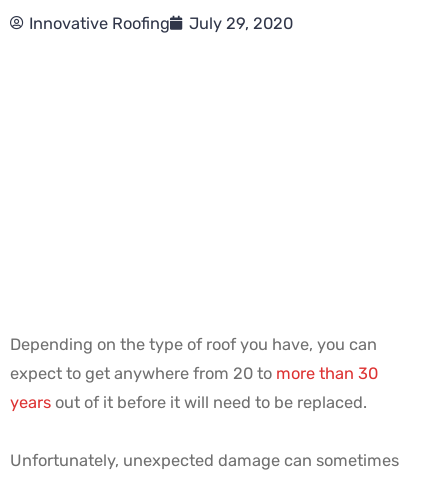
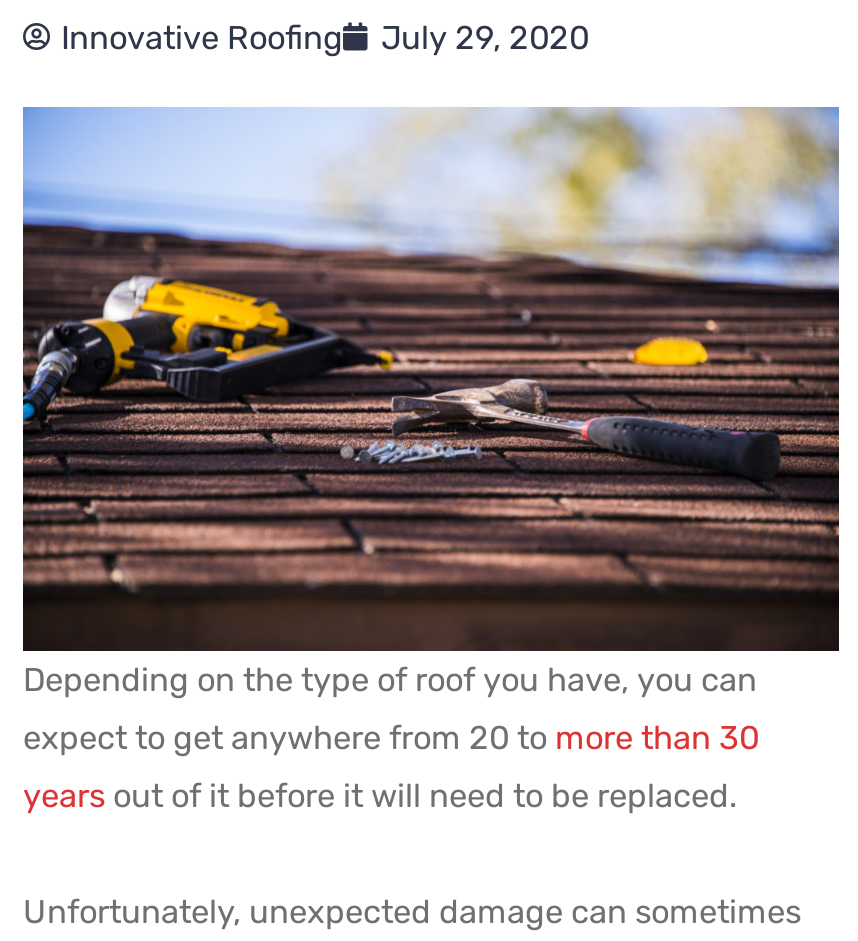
none -> [21,105,841,653] [image]

